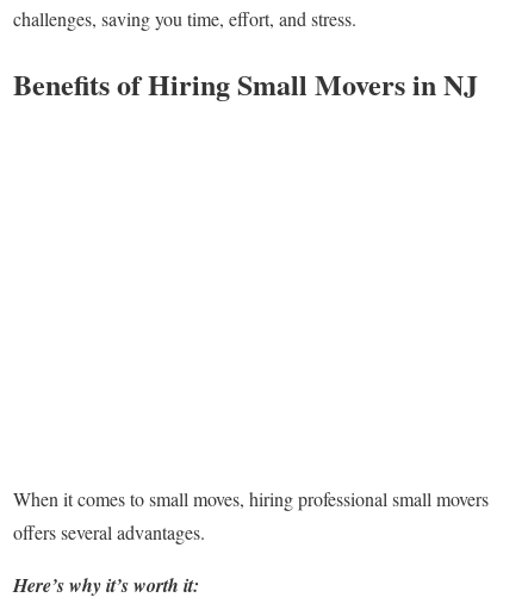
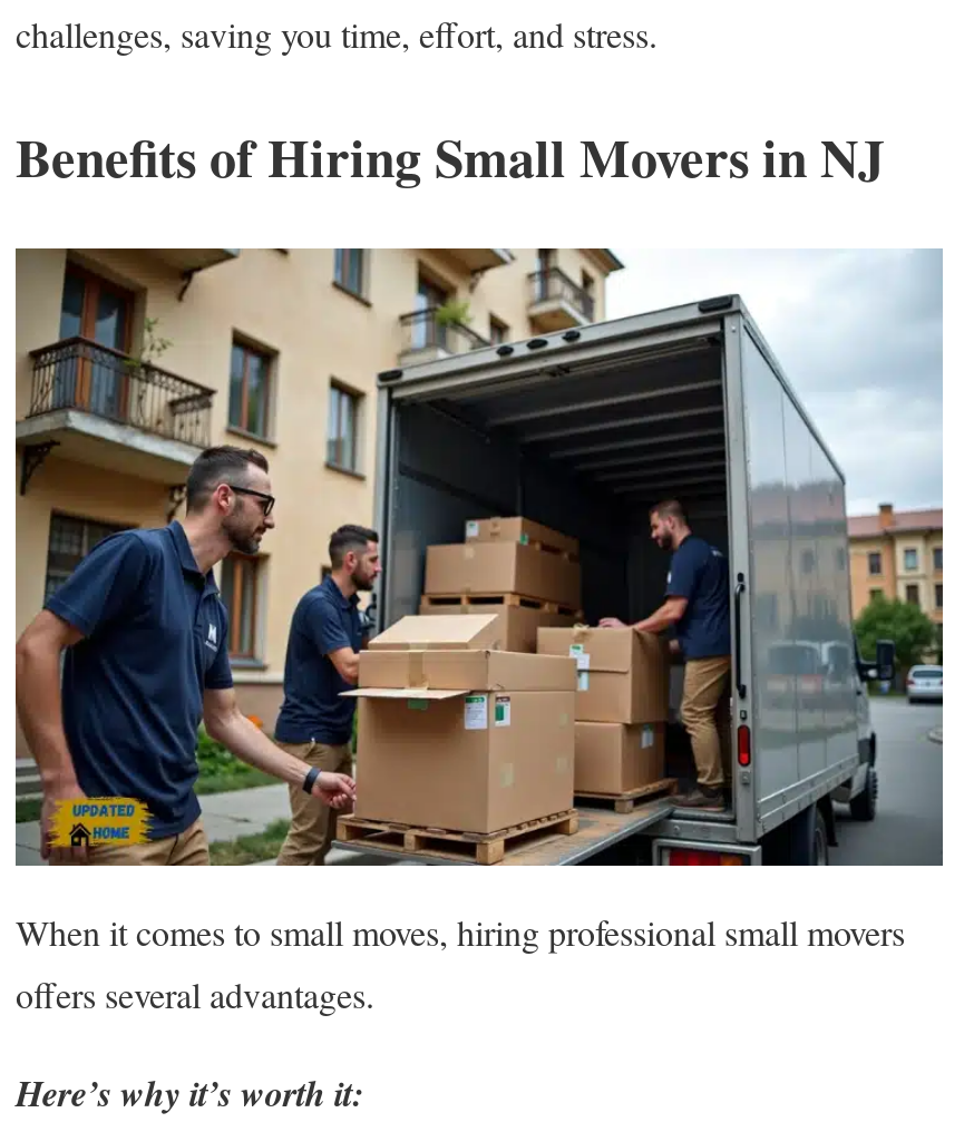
none -> [13,246,945,868] [image]

